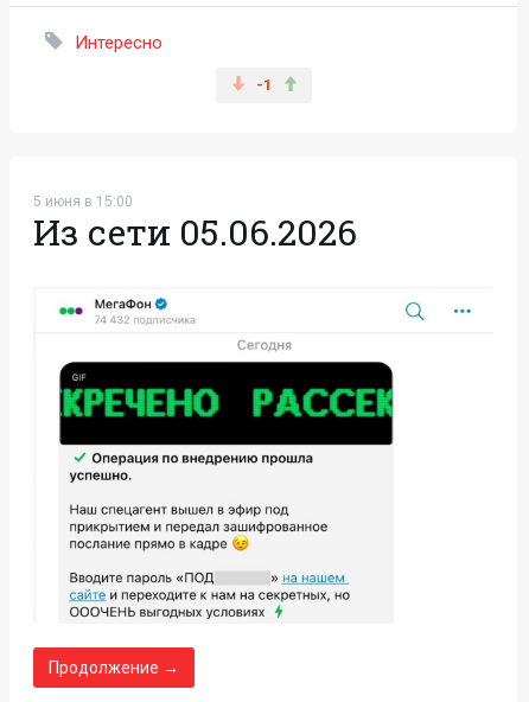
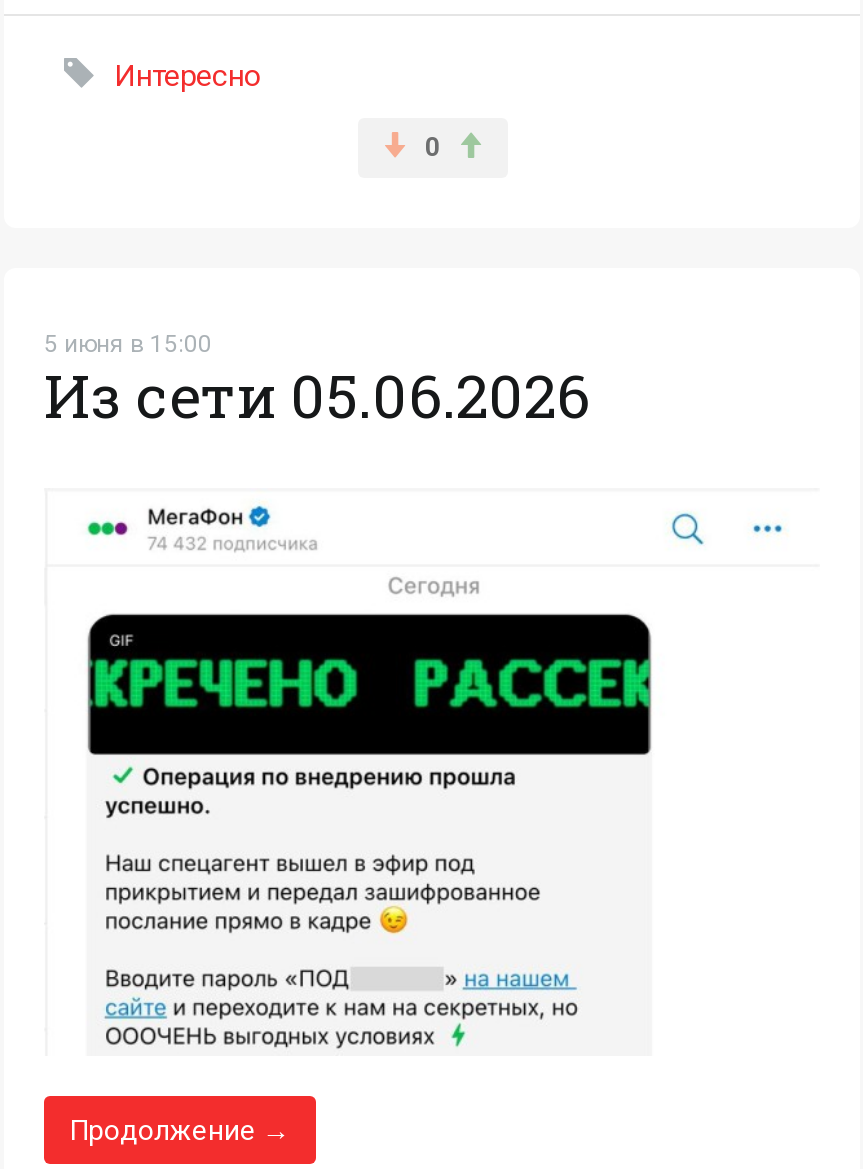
[256,76,271,93] -1 -> [425,132,439,162] 0

